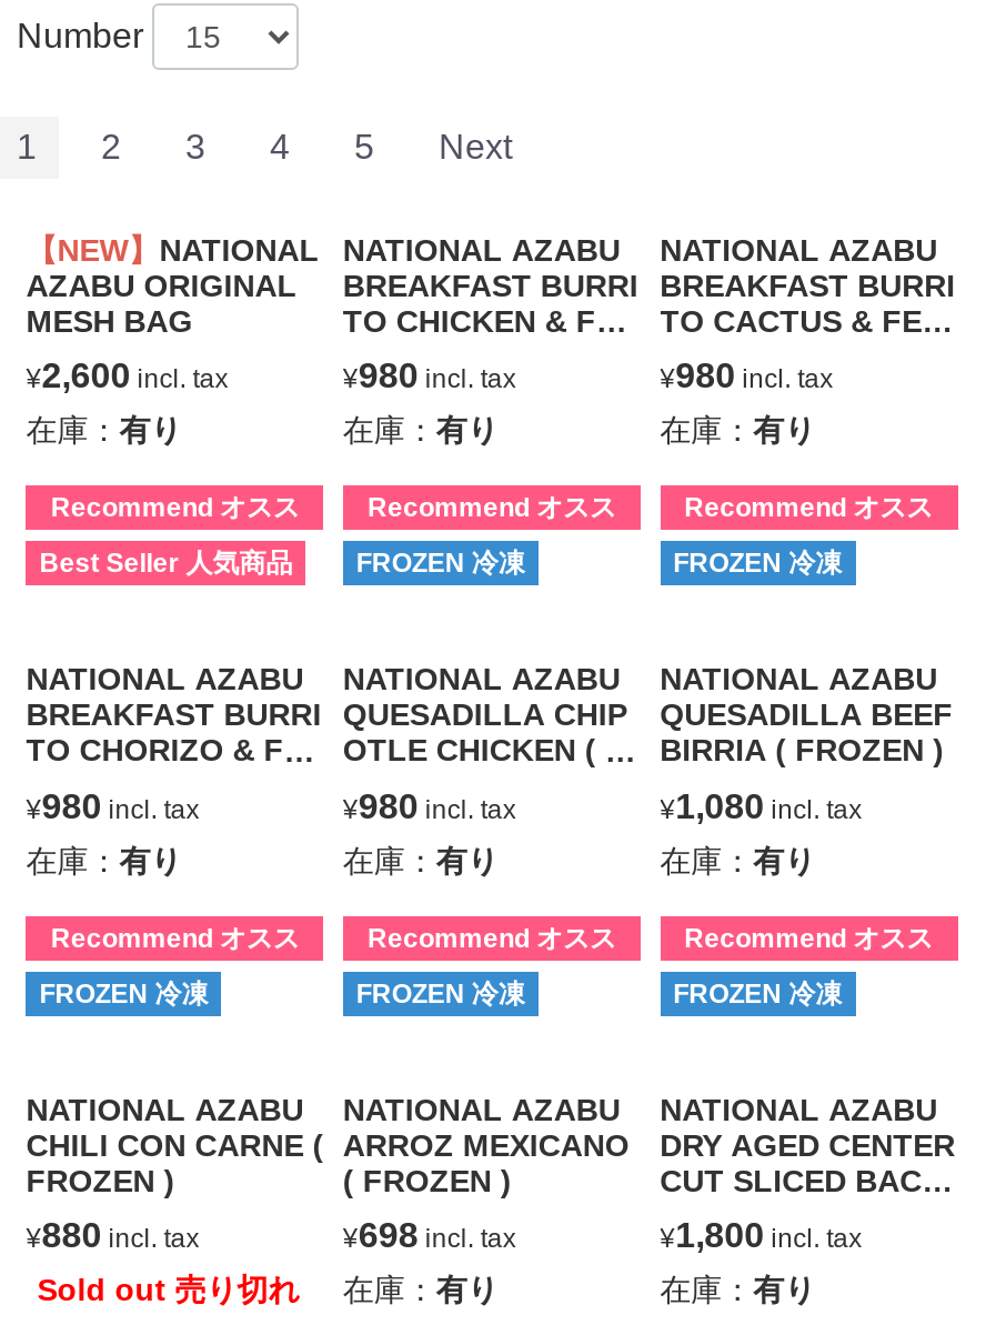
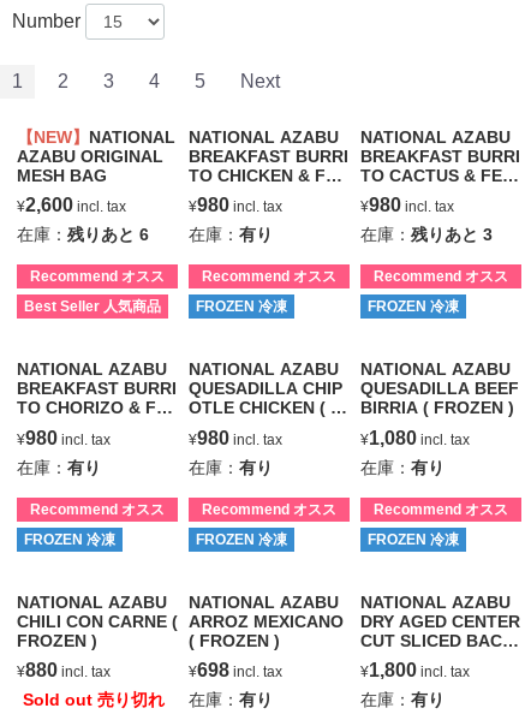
[26,413,182,448] 在庫：有り -> [17,225,149,244] 在庫：残りあと6
[660,413,815,448] 在庫：有り -> [360,225,492,244] 在庫：残りあと3

